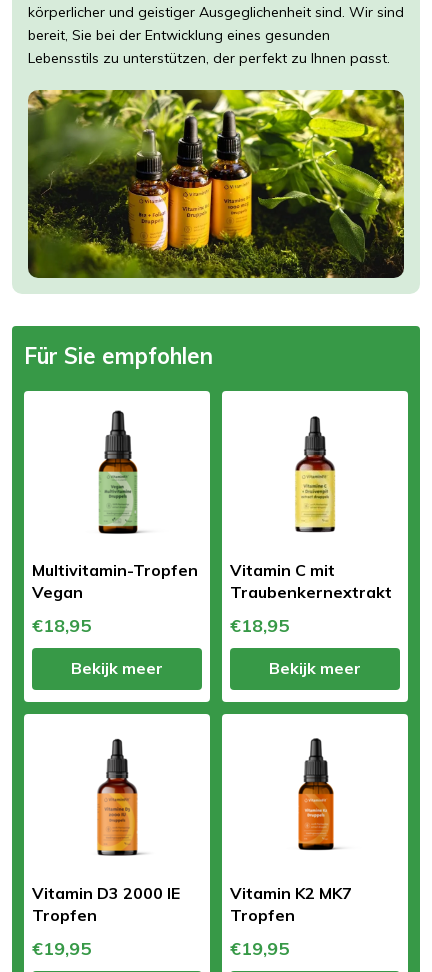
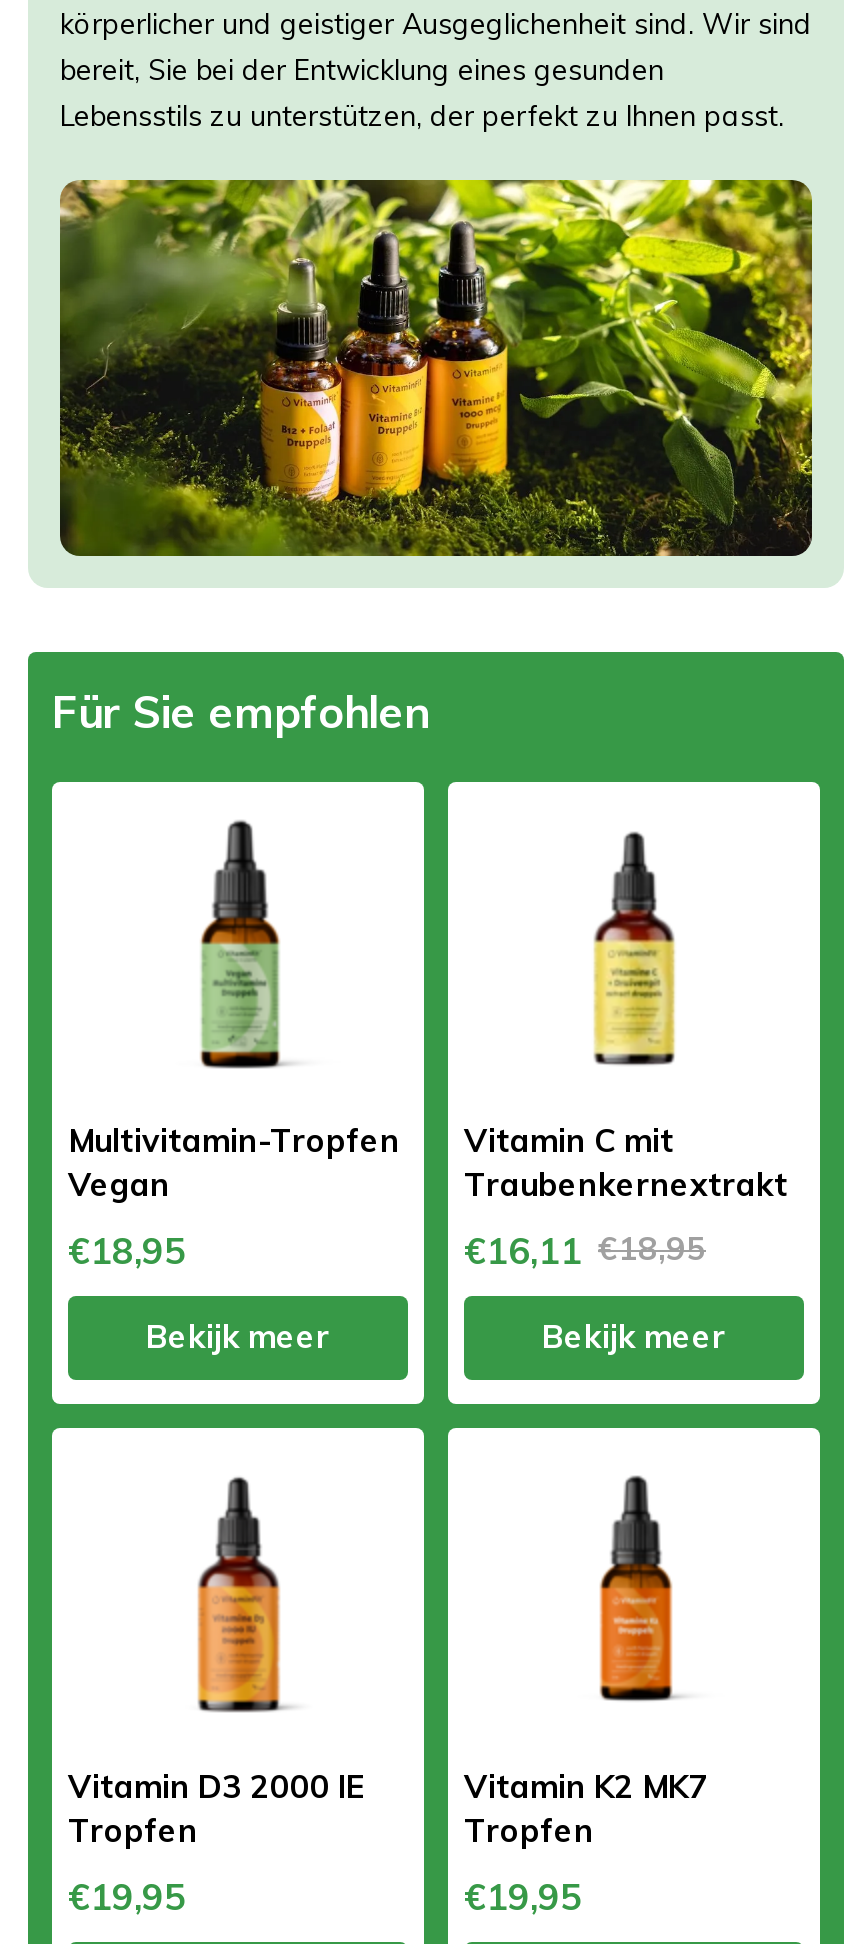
[230,614,289,637] €18,95 -> [464,1227,706,1273] €16,11 €18,95

